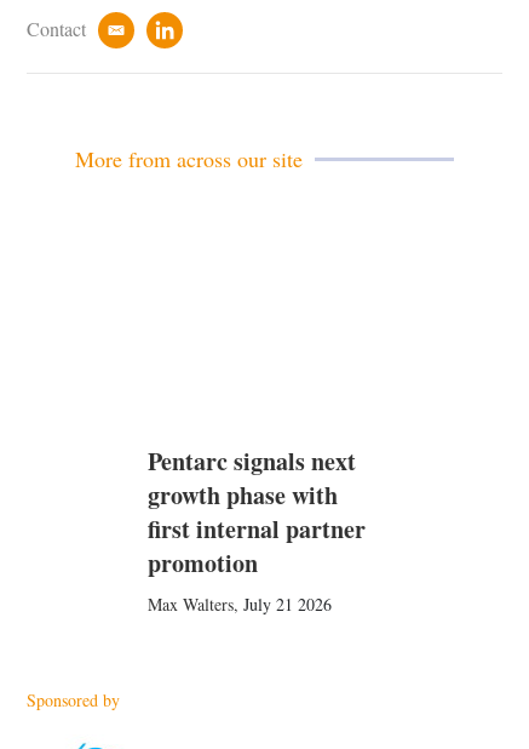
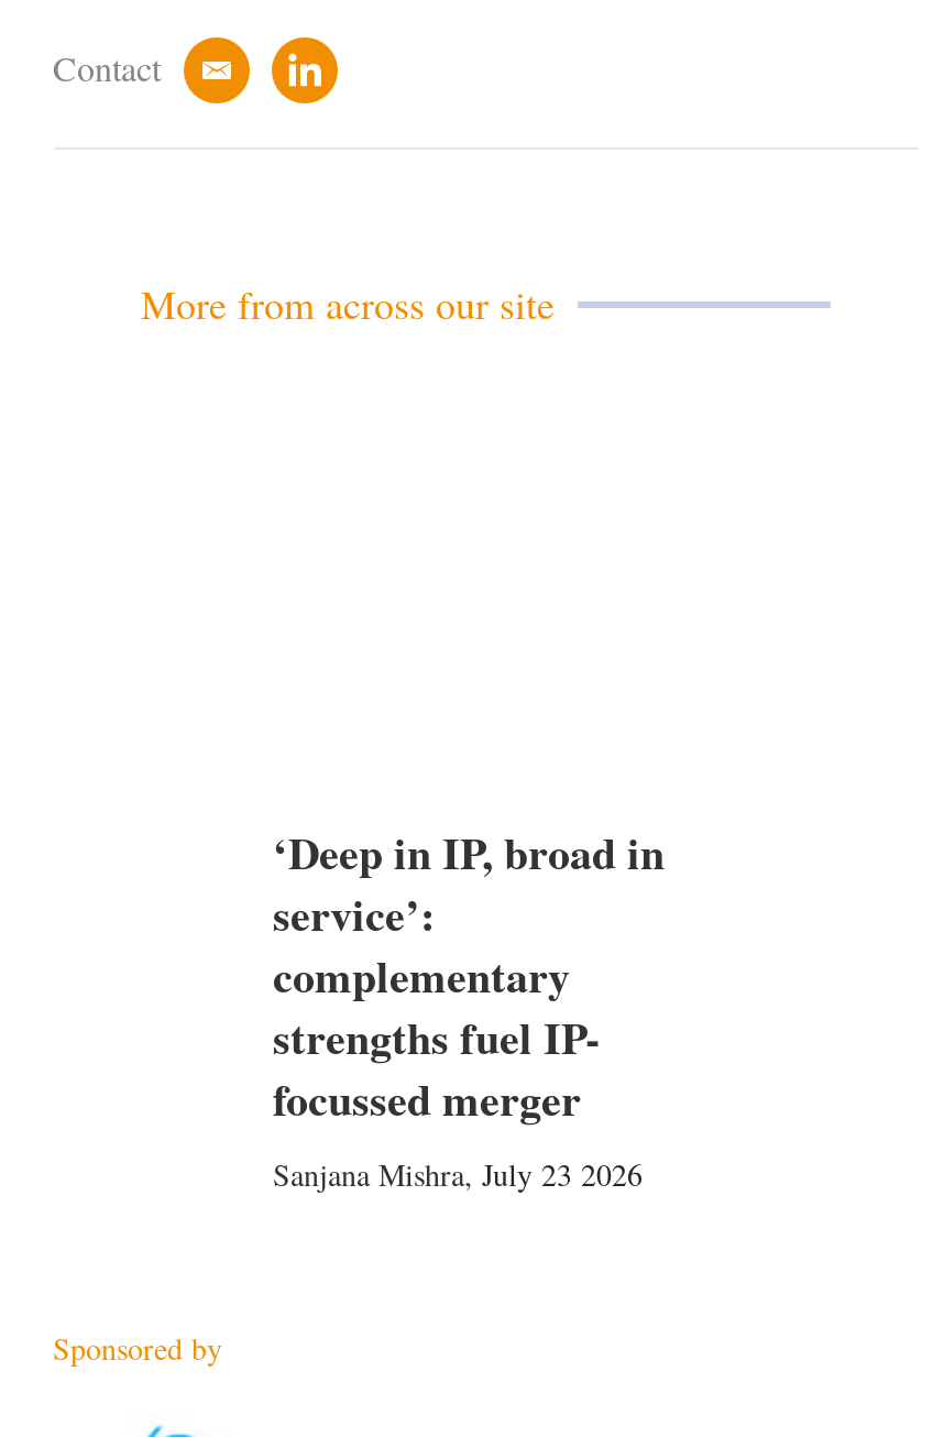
[147,443,365,615] Pentarc signals next | growth phase with | first internal partner | promotion | Max Walters, July 21 2026 -> [273,820,665,1194] ‘Deep in IP, broad in | service’: | complementary | strengths fuel IP- | focussed merger | Sanjana Mishra, July 23 2026

